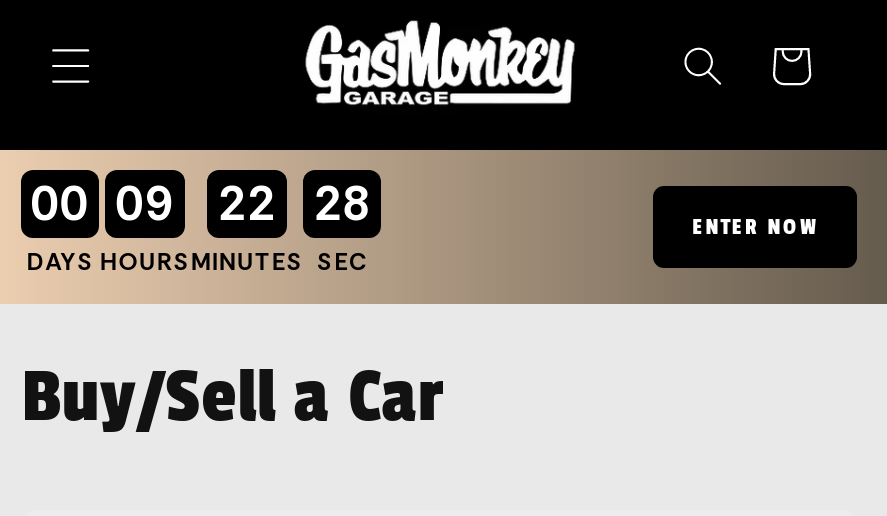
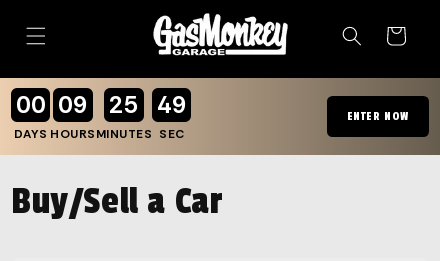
[218,172,276,234] 22 -> [109,89,138,120] 25
[313,172,372,234] 28 -> [157,89,186,120] 49

